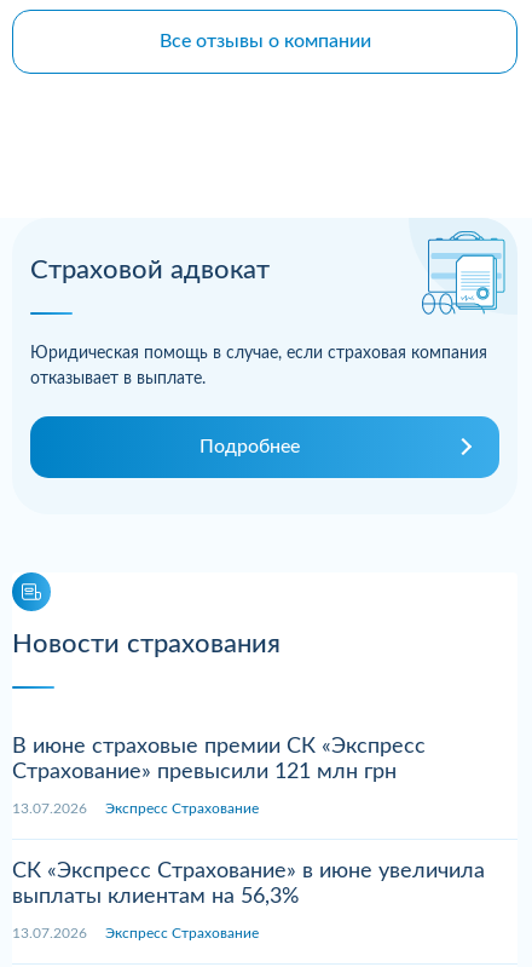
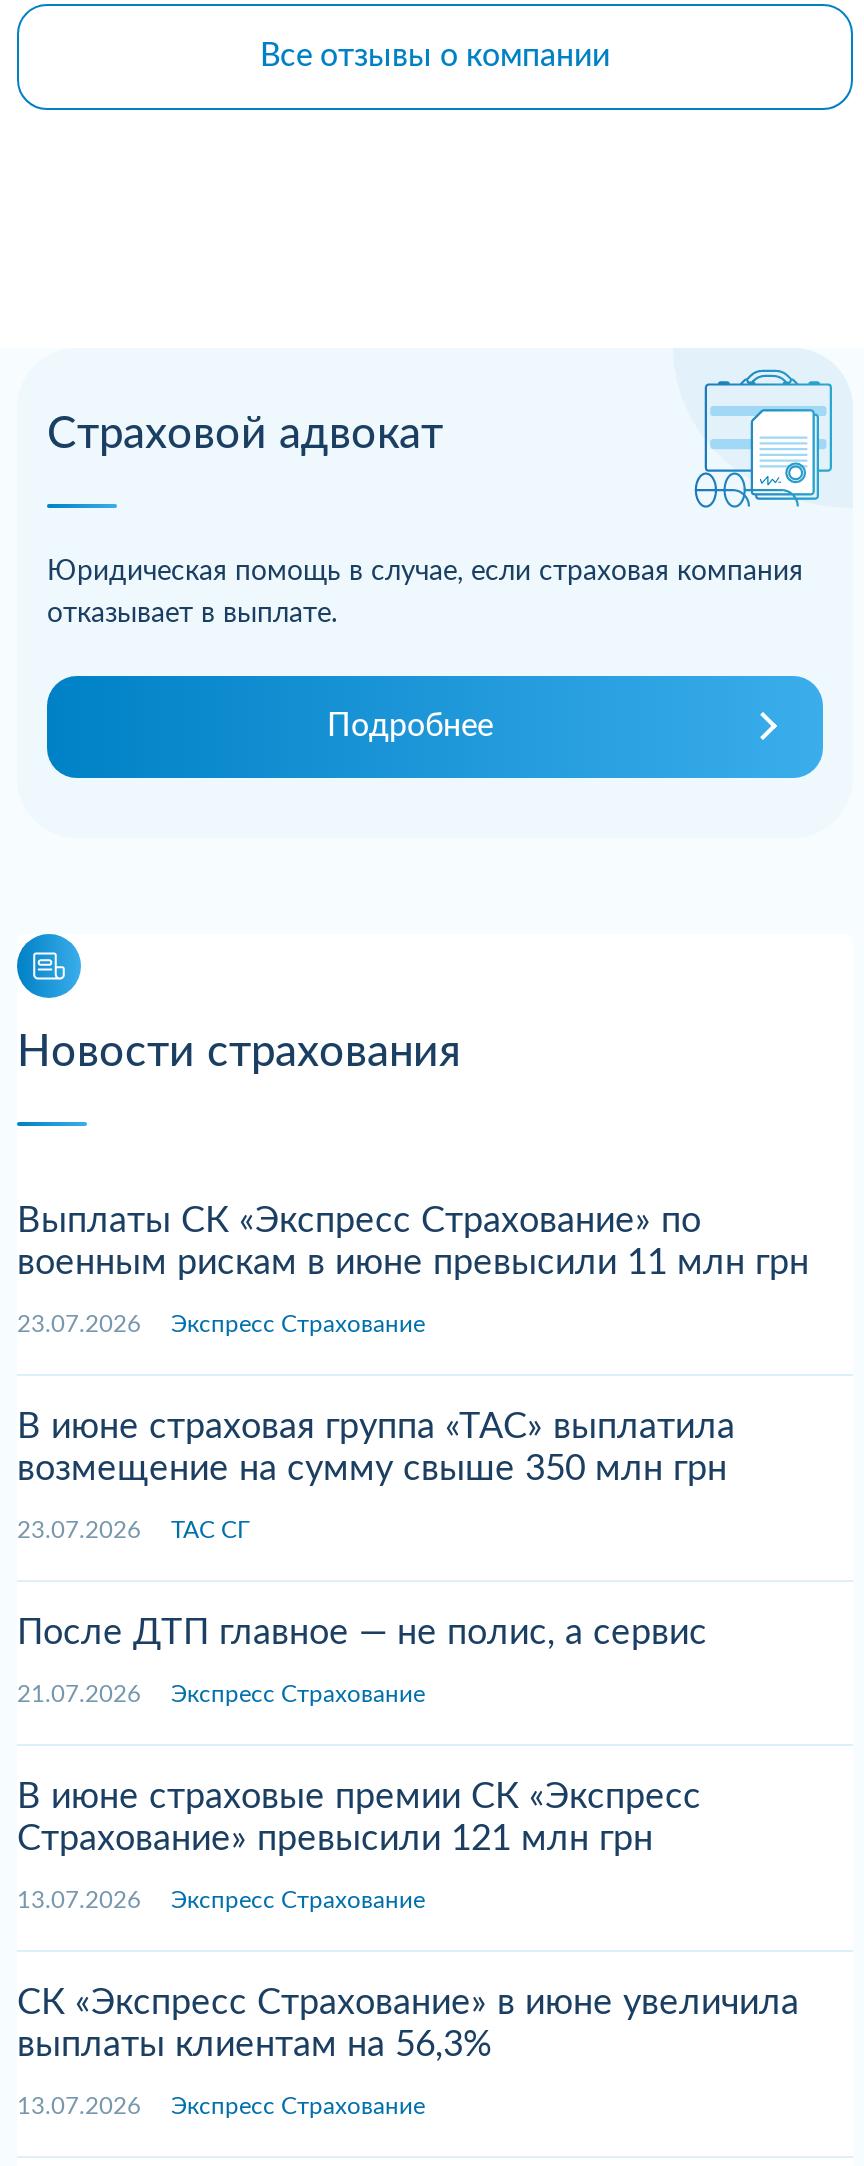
none -> [17,1204,809,1706] Выплаты СК «Экспресс Страхование» по | военным рискам в июне превысили 11 млн грн | 23.07.2026 Экспресс Страхование | В июне страховая группа «ТАС» выплатила | возмещение на сумму свыше 350 млн грн | 23.07.2026 ТАС СГ | После ДТП главное — не полис, а сервис | 21.07.2026 Экспресс Страхование

